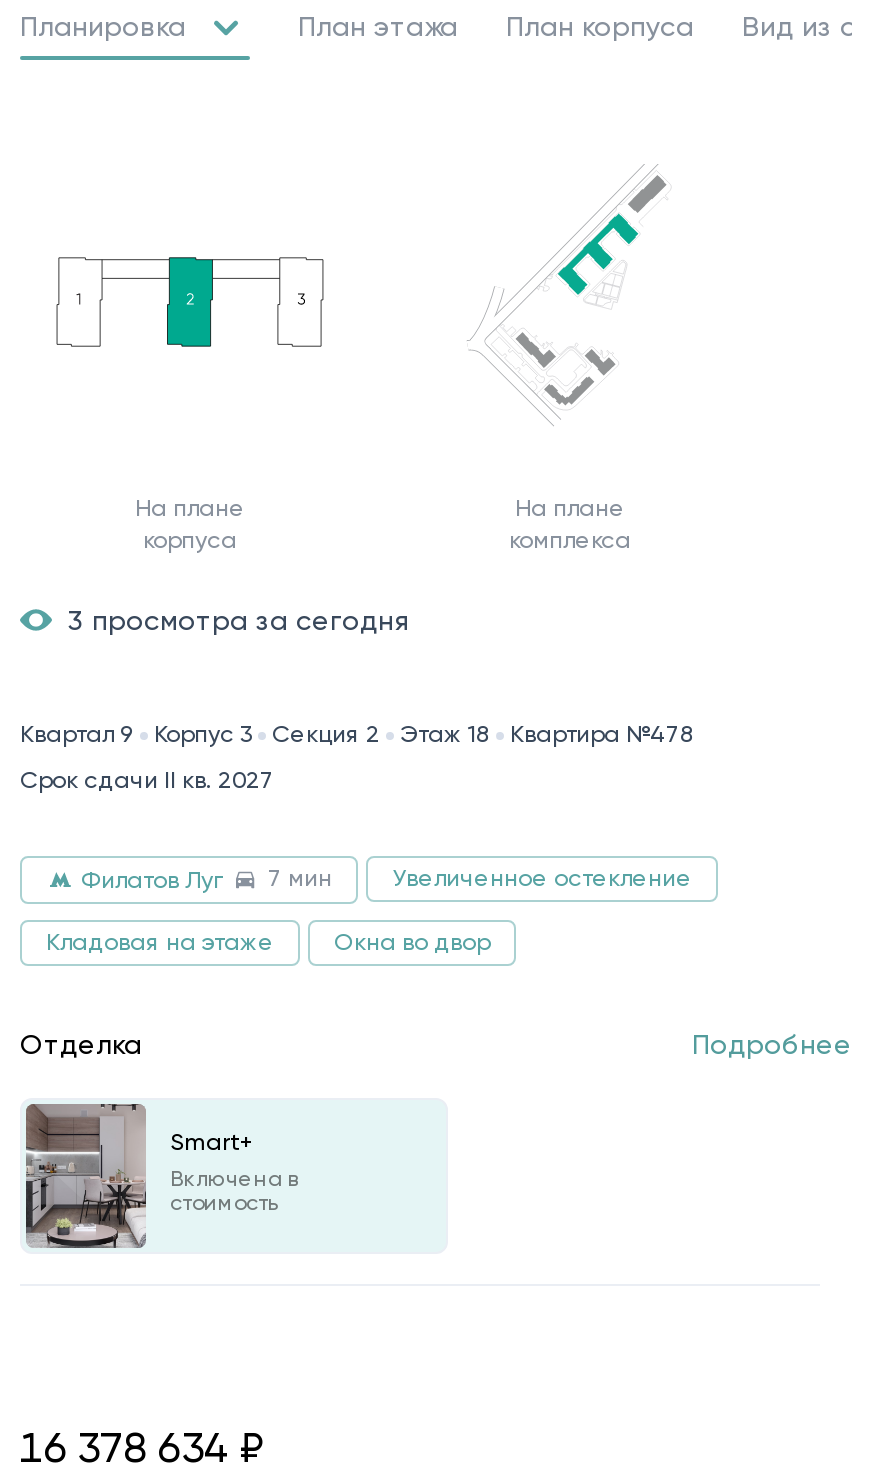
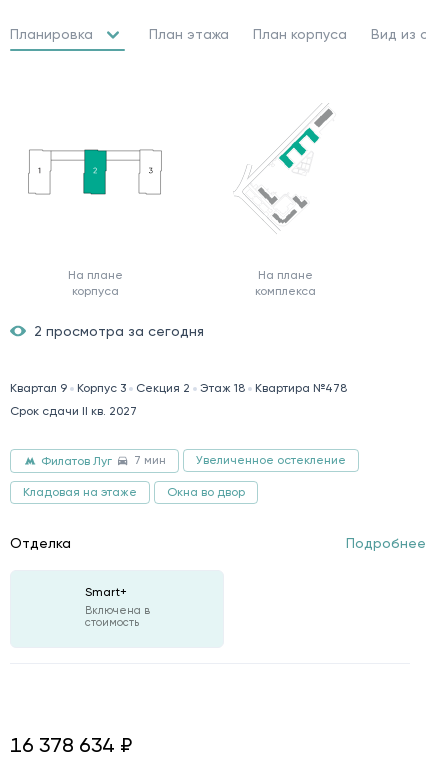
[68,604,408,636] 3 просмотра за сегодня -> [34,323,204,339] 2 просмотра за сегодня
[24,1102,148,1250] [image] -> none

